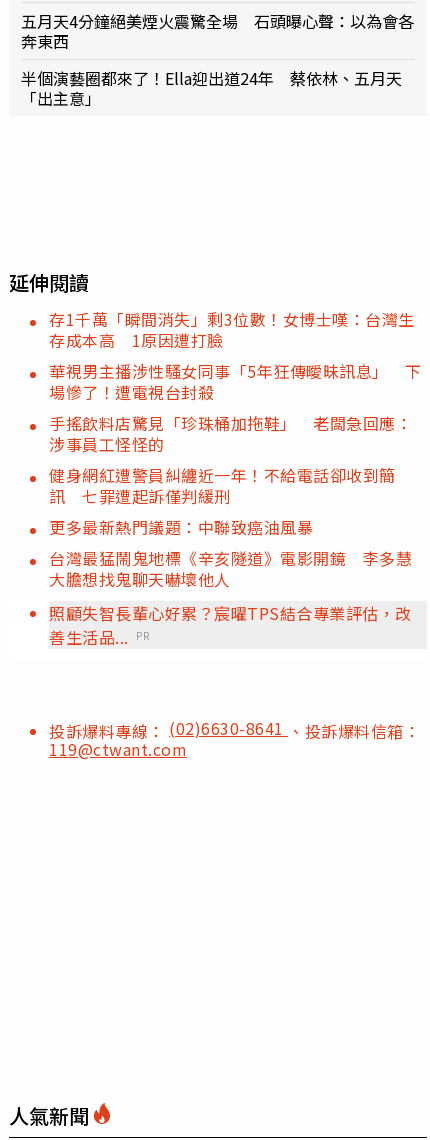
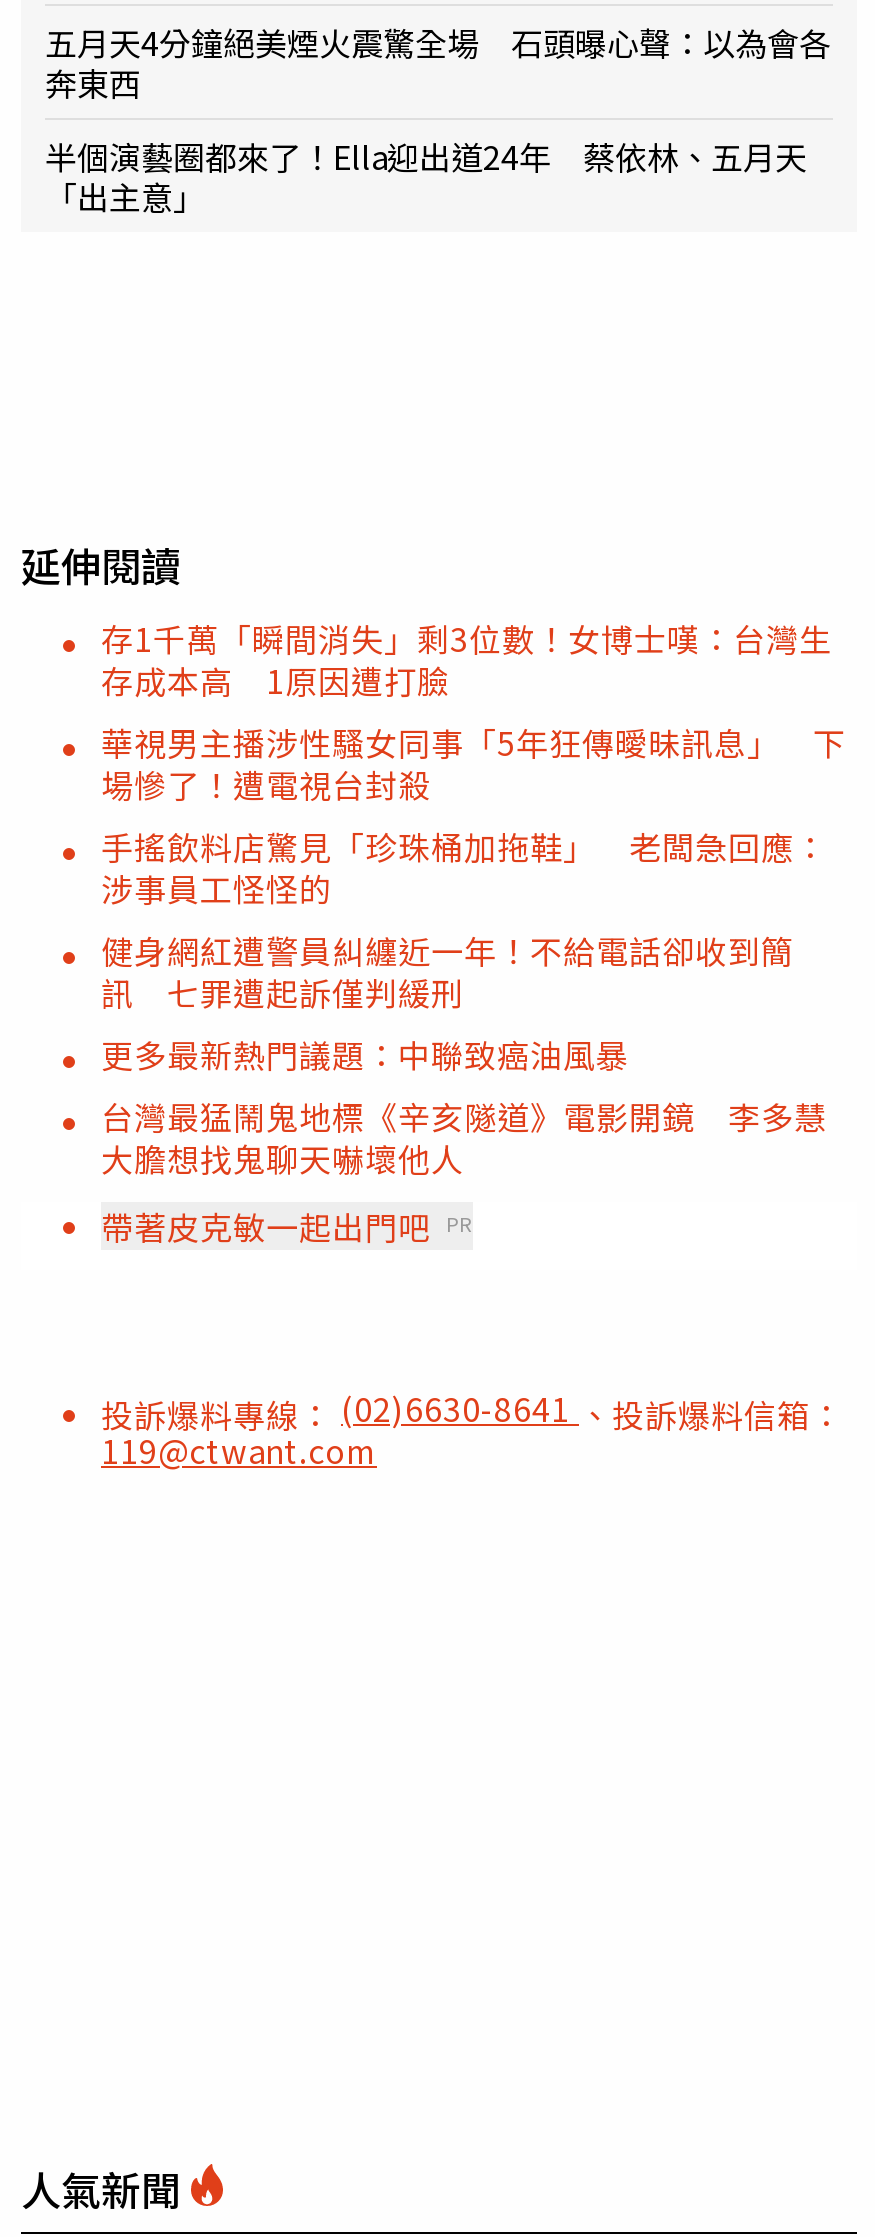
[49,601,411,649] 照顧失智長輩心好累？宸曜TPS結合專業評估，改 | 善生活品... PR -> [101,1202,472,1250] 帶著皮克敏一起出門吧 PR

